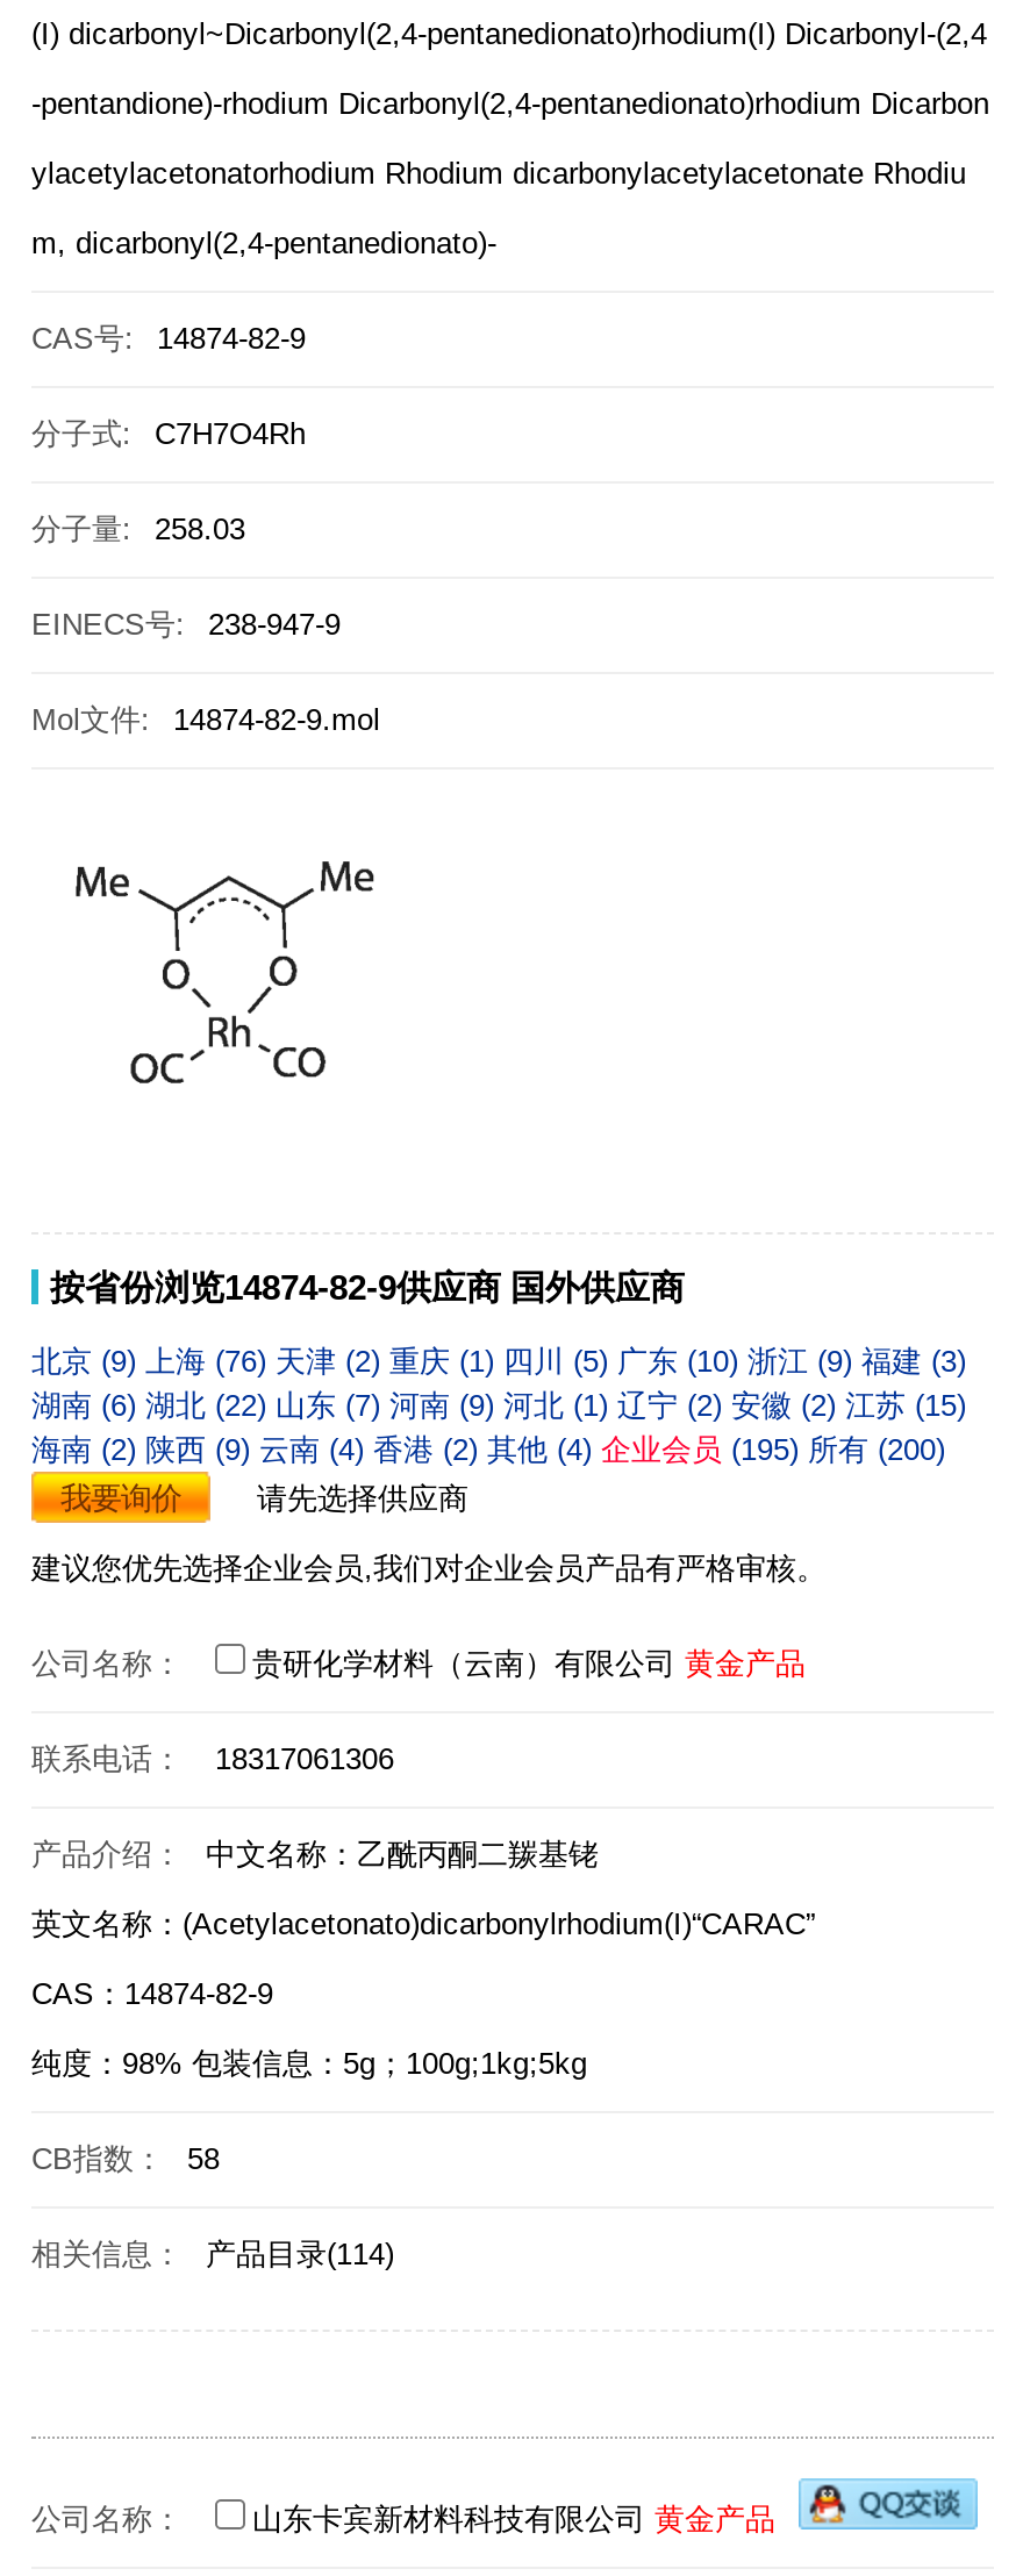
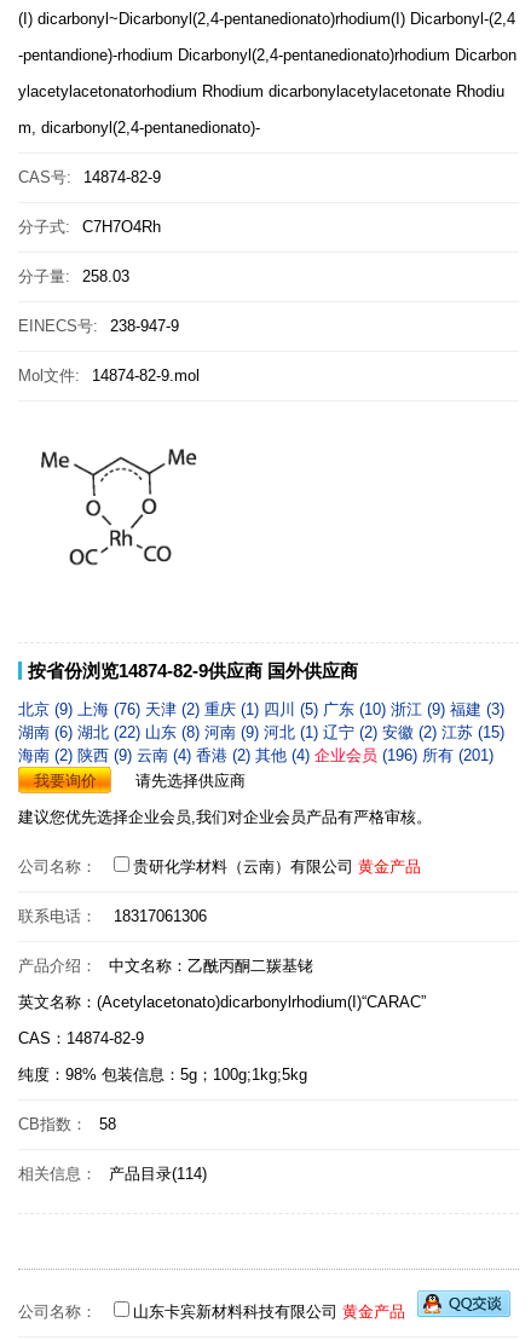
[31,1387,966,1422] 湖南 (6)湖北 (22)山东 (7)河南 (9)河北 (1)辽宁 (2)安徽 (2)江苏 (15) -> [18,723,504,741] 湖南 (6)湖北 (22)山东 (8)河南 (9)河北 (1)辽宁 (2)安徽 (2)江苏 (15)
[31,1431,945,1466] 海南 (2)陕西 (9)云南 (4)香港 (2)其他 (4)企业会员(195)所有 (200) -> [18,746,494,764] 海南 (2)陕西 (9)云南 (4)香港 (2)其他 (4)企业会员(196)所有 (201)

